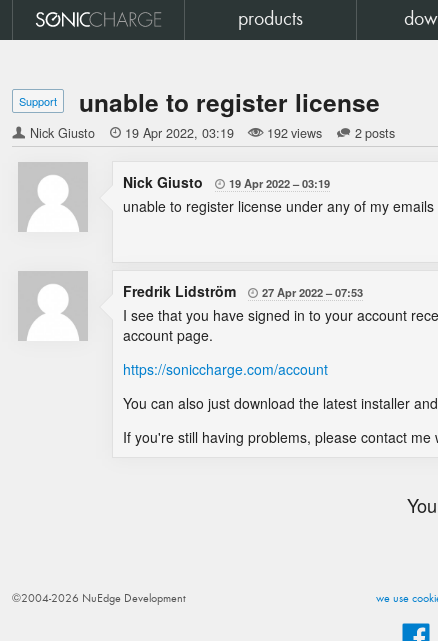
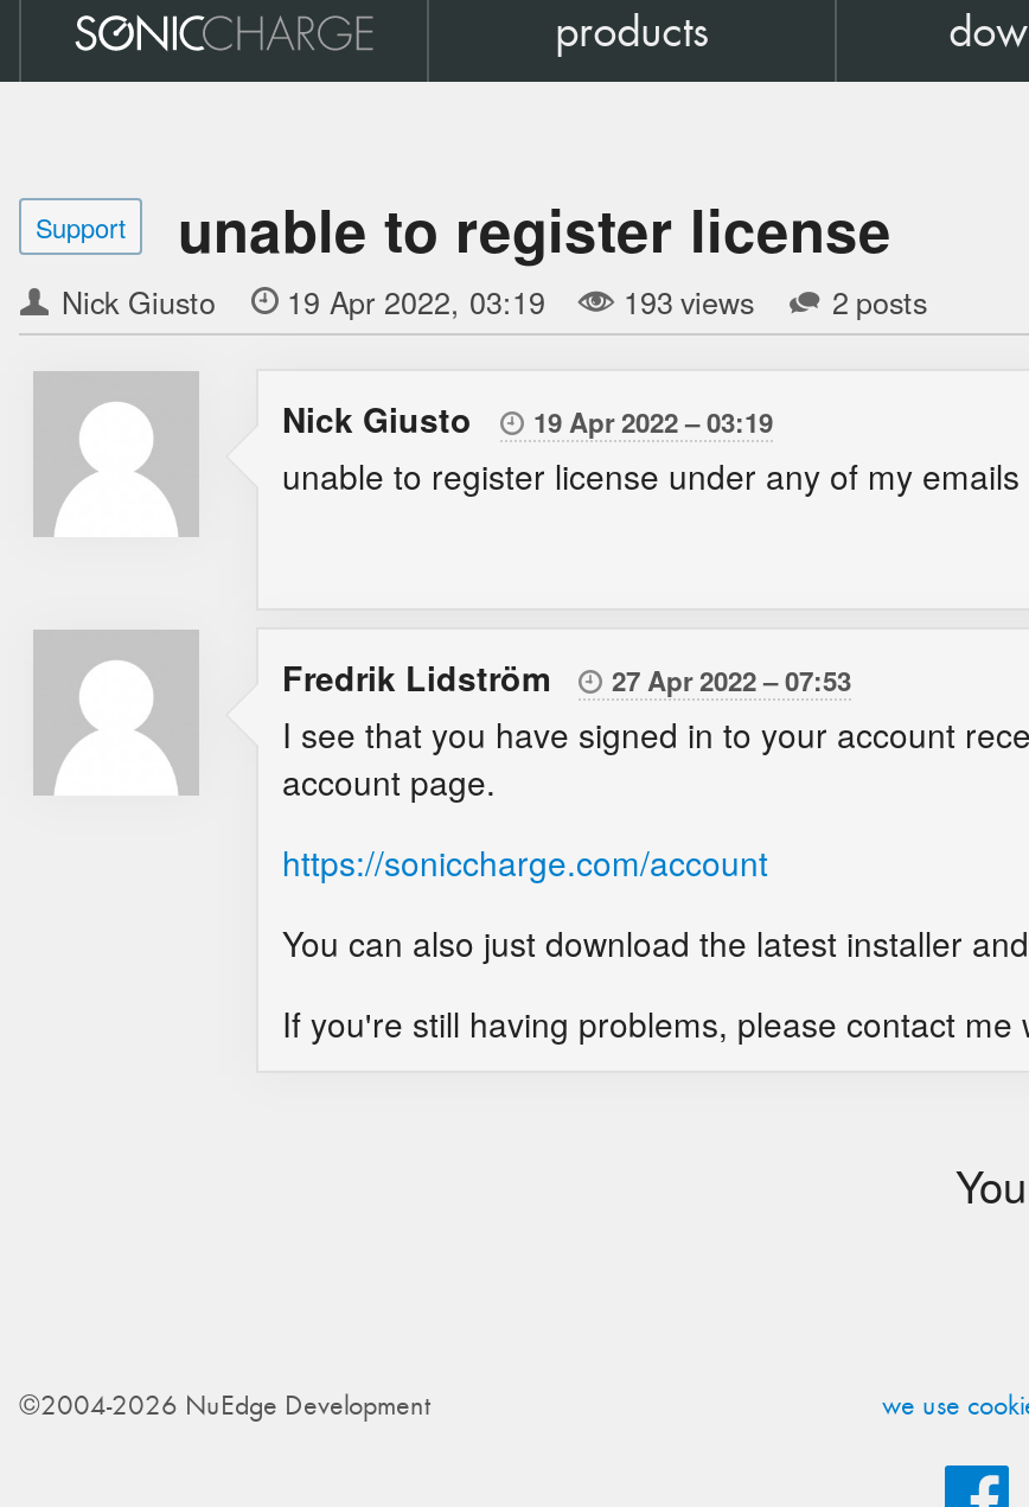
[267,124,322,142] 192 views -> [624,281,754,324] 193 views

